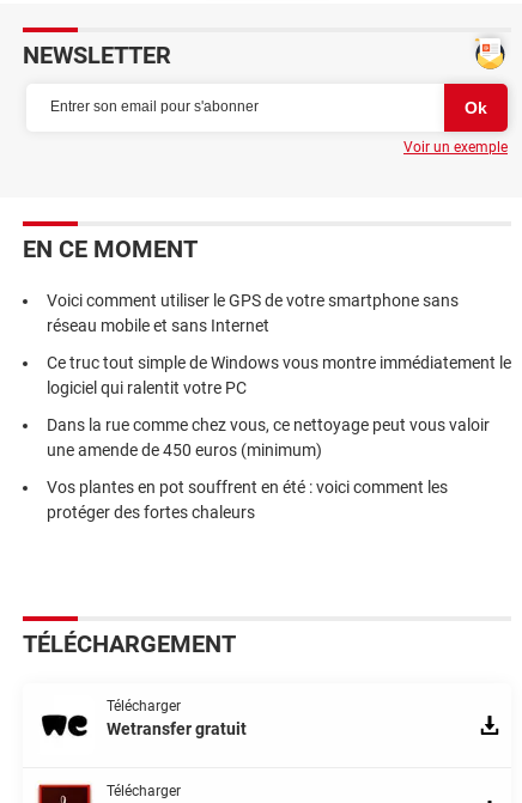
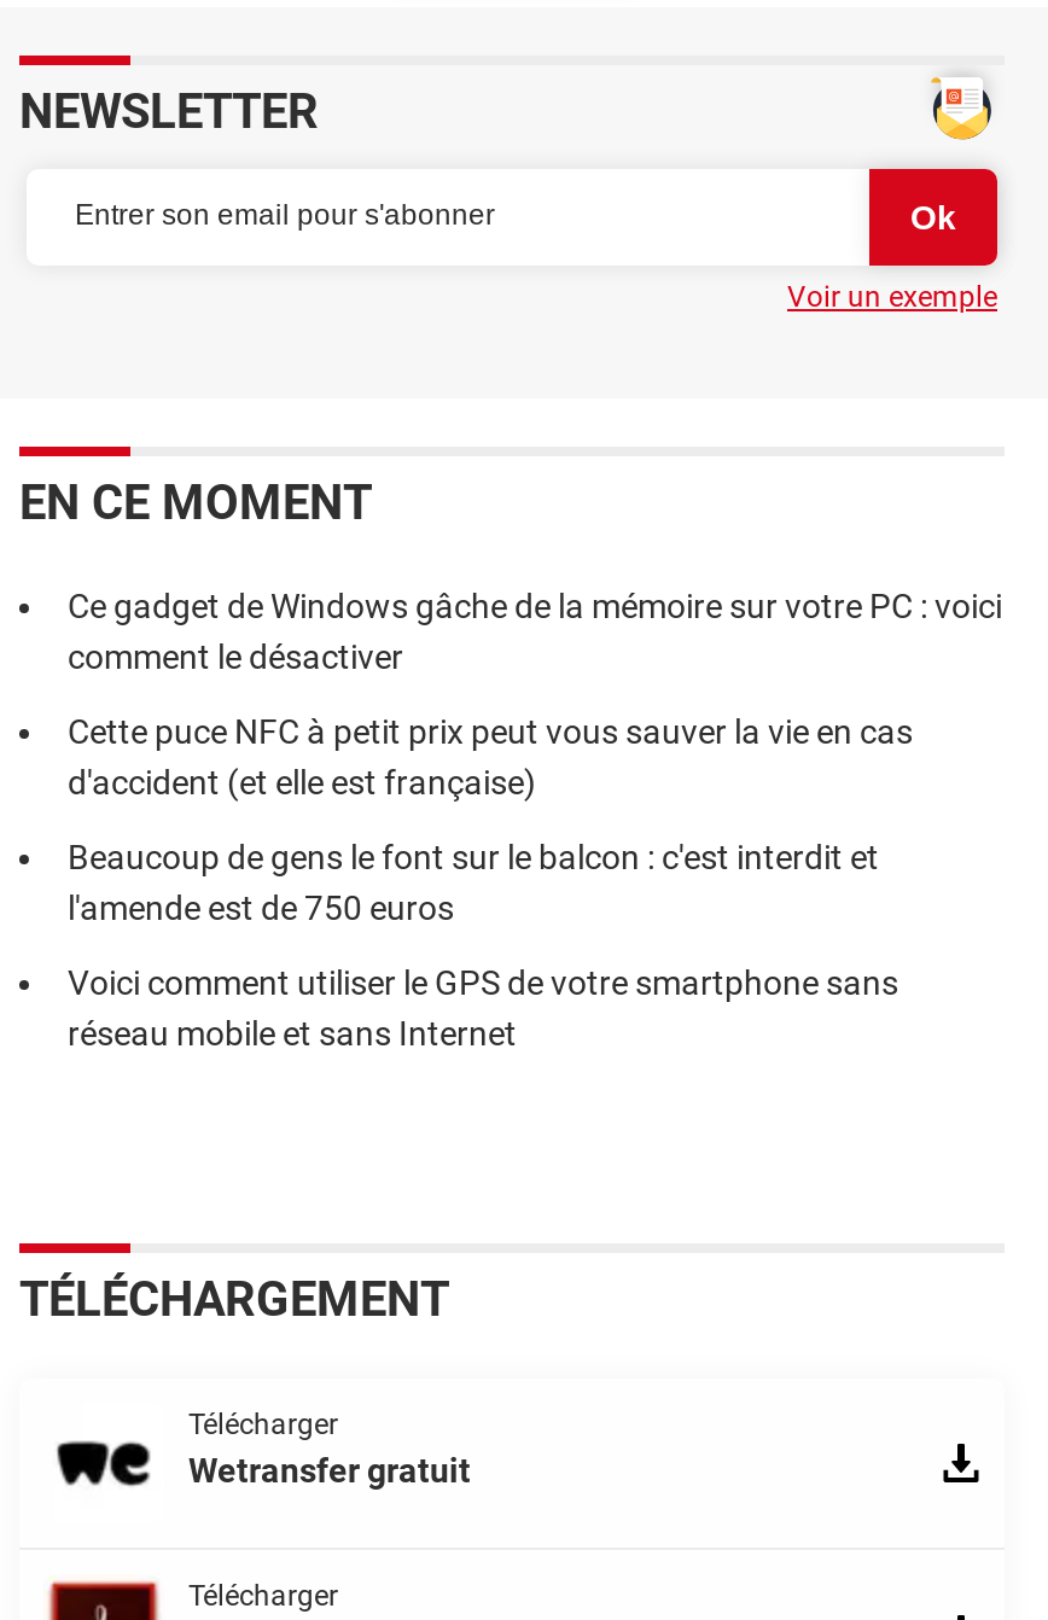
none -> [68,586,1002,927] Ce gadget de Windows gâche de la mémoire sur votre PC : voici | comment le désactiver | Cette puce NFC à petit prix peut vous sauver la vie en cas | d'accident (et elle est française) | Beaucoup de gens le font sur le balcon : c'est interdit et | l'amende est de 750 euros
moved [47,291,459,335] -> [68,963,898,1052]: Voici comment utiliser le GPS de votre smartphone sans | réseau mobile et sans Internet
[47,353,511,522] Ce truc tout simple de Windows vous montre immédiatement le | logiciel qui ralentit votre PC | Dans la rue comme chez vous, ce nettoyage peut vous valoir | une amende de 450 euros (minimum) | Vos plantes en pot souffrent en été : voici comment les | protéger des fortes chaleurs -> none

